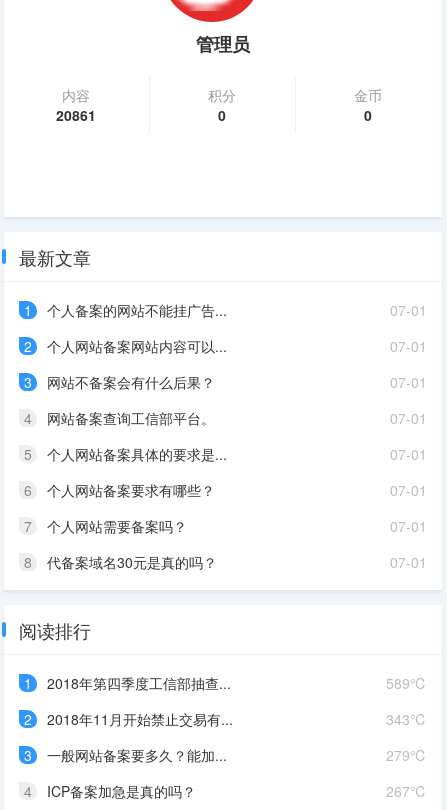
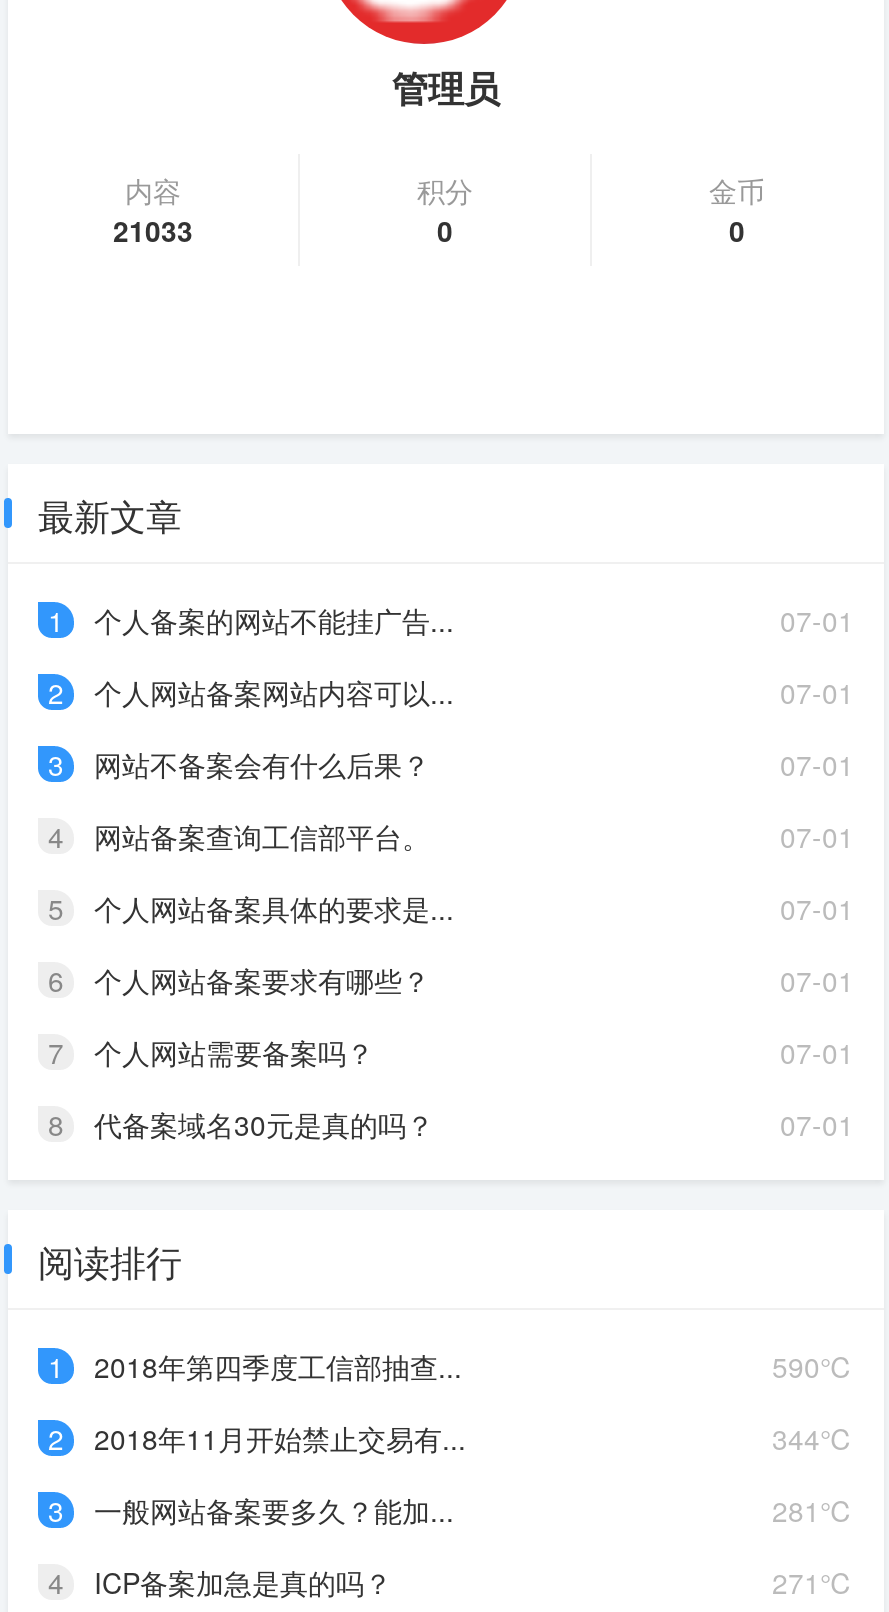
[56,105,96,125] 20861 -> [113,210,193,250] 21033
[386,673,427,693] 589℃ -> [772,1346,854,1386] 590℃
[386,709,427,729] 343℃ -> [772,1418,854,1458] 344℃
[386,745,427,765] 279℃ -> [772,1490,854,1530] 281℃
[386,781,427,801] 267℃ -> [772,1562,854,1602] 271℃

